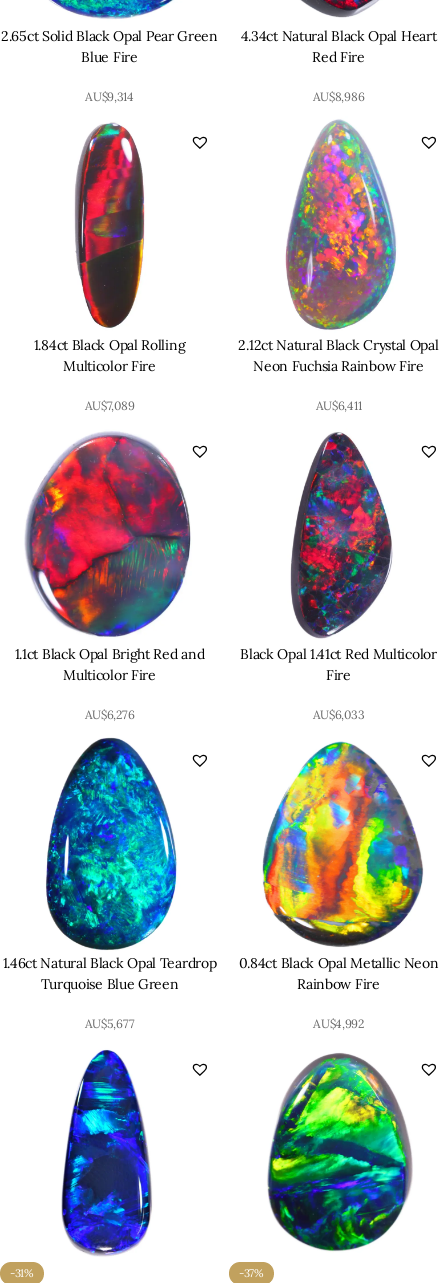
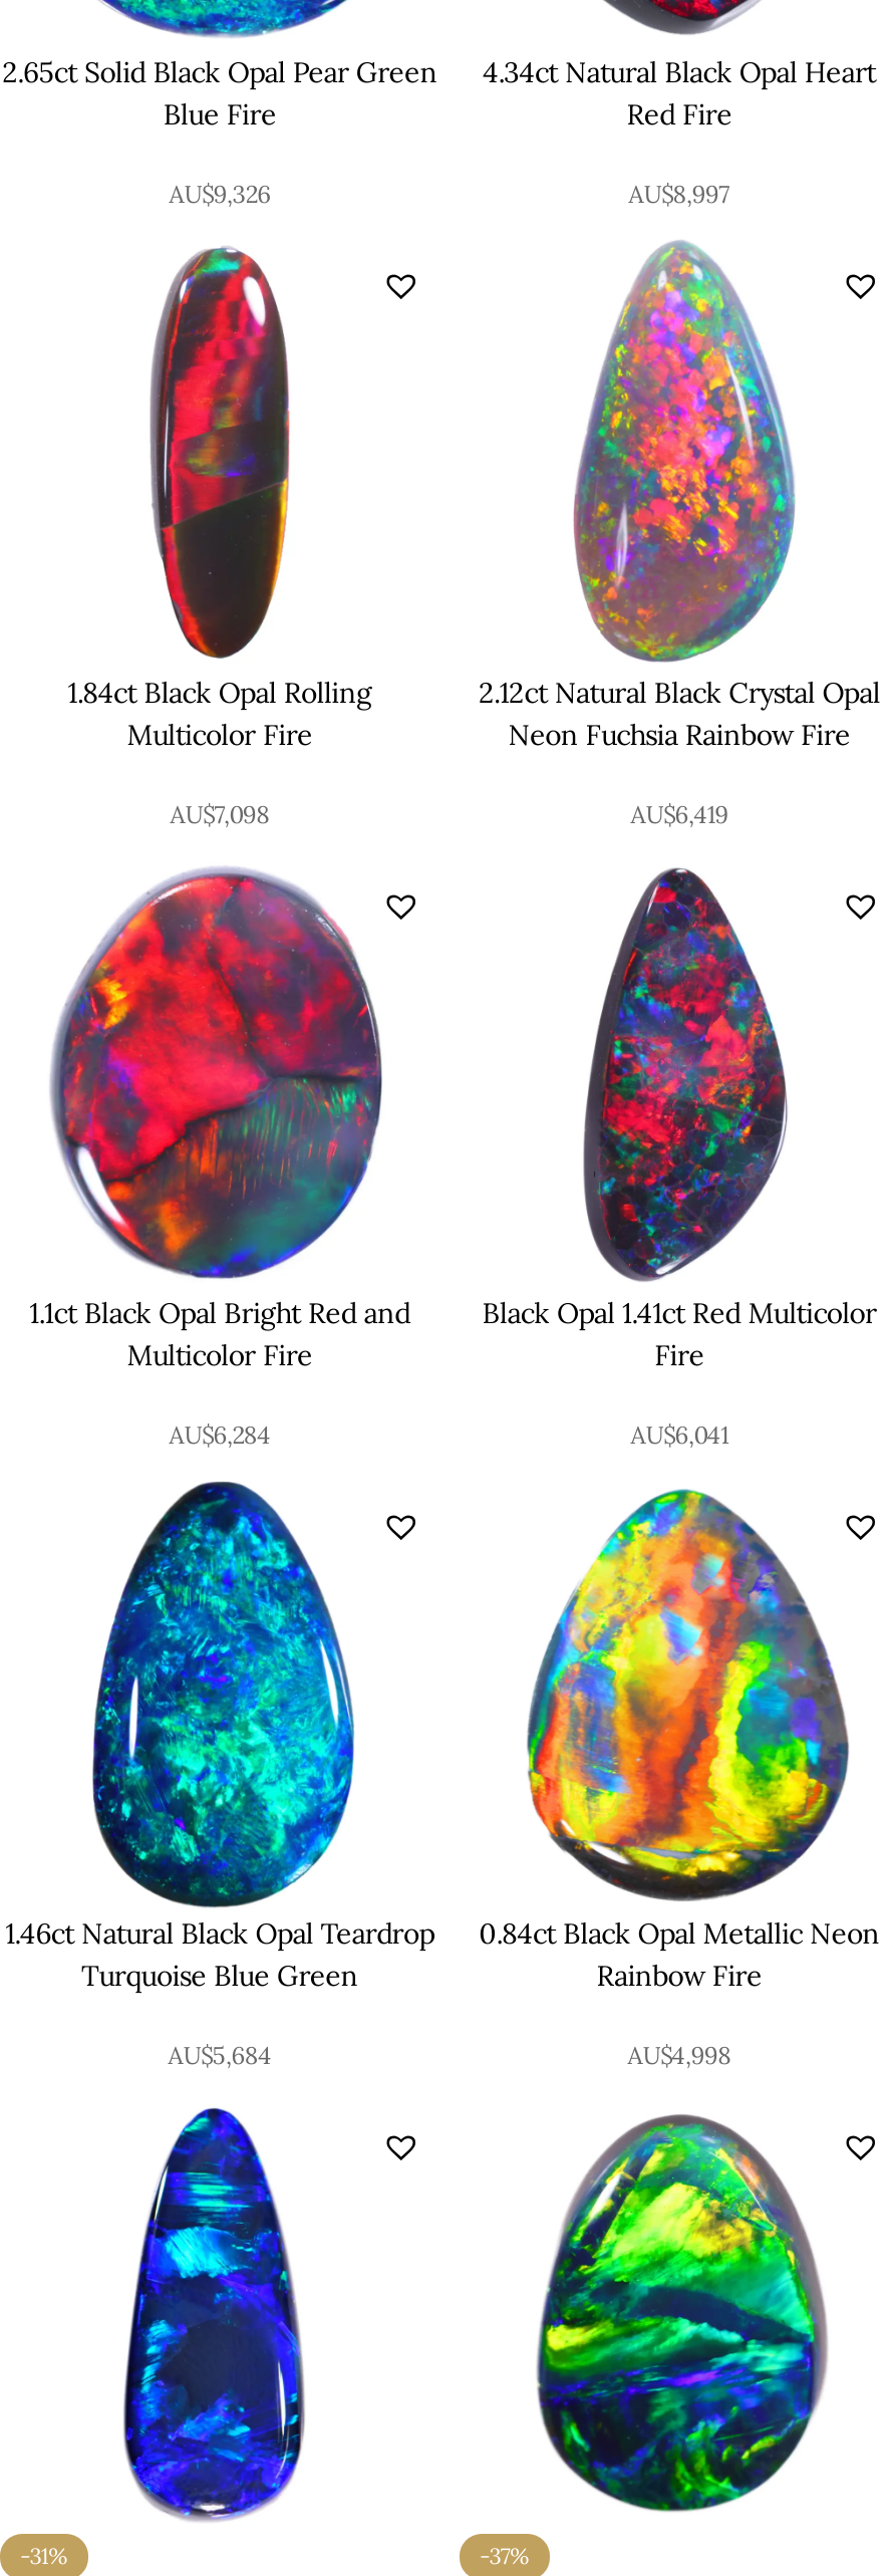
[85,89,134,104] AU$9,314 -> [169,179,271,209] AU$9,326
[313,89,364,104] AU$8,986 -> [629,179,730,209] AU$8,997
[85,398,134,413] AU$7,089 -> [170,799,270,829] AU$7,098
[316,398,361,413] AU$6,411 -> [631,799,728,829] AU$6,419
[85,707,134,722] AU$6,276 -> [169,1420,271,1450] AU$6,284
[313,707,364,722] AU$6,033 -> [631,1420,728,1450] AU$6,041
[85,1016,134,1031] AU$5,677 -> [168,2040,272,2070] AU$5,684
[313,1016,364,1031] AU$4,992 -> [628,2040,731,2070] AU$4,998

